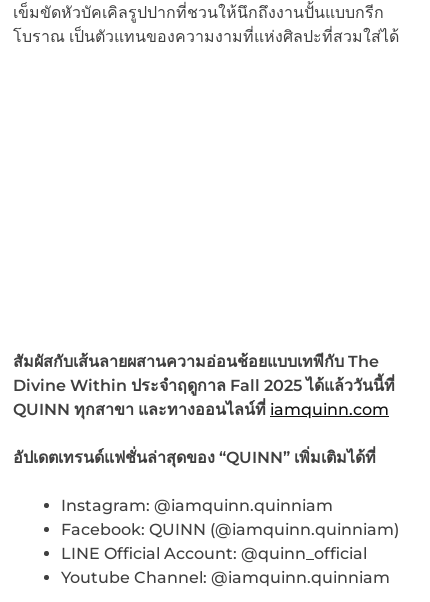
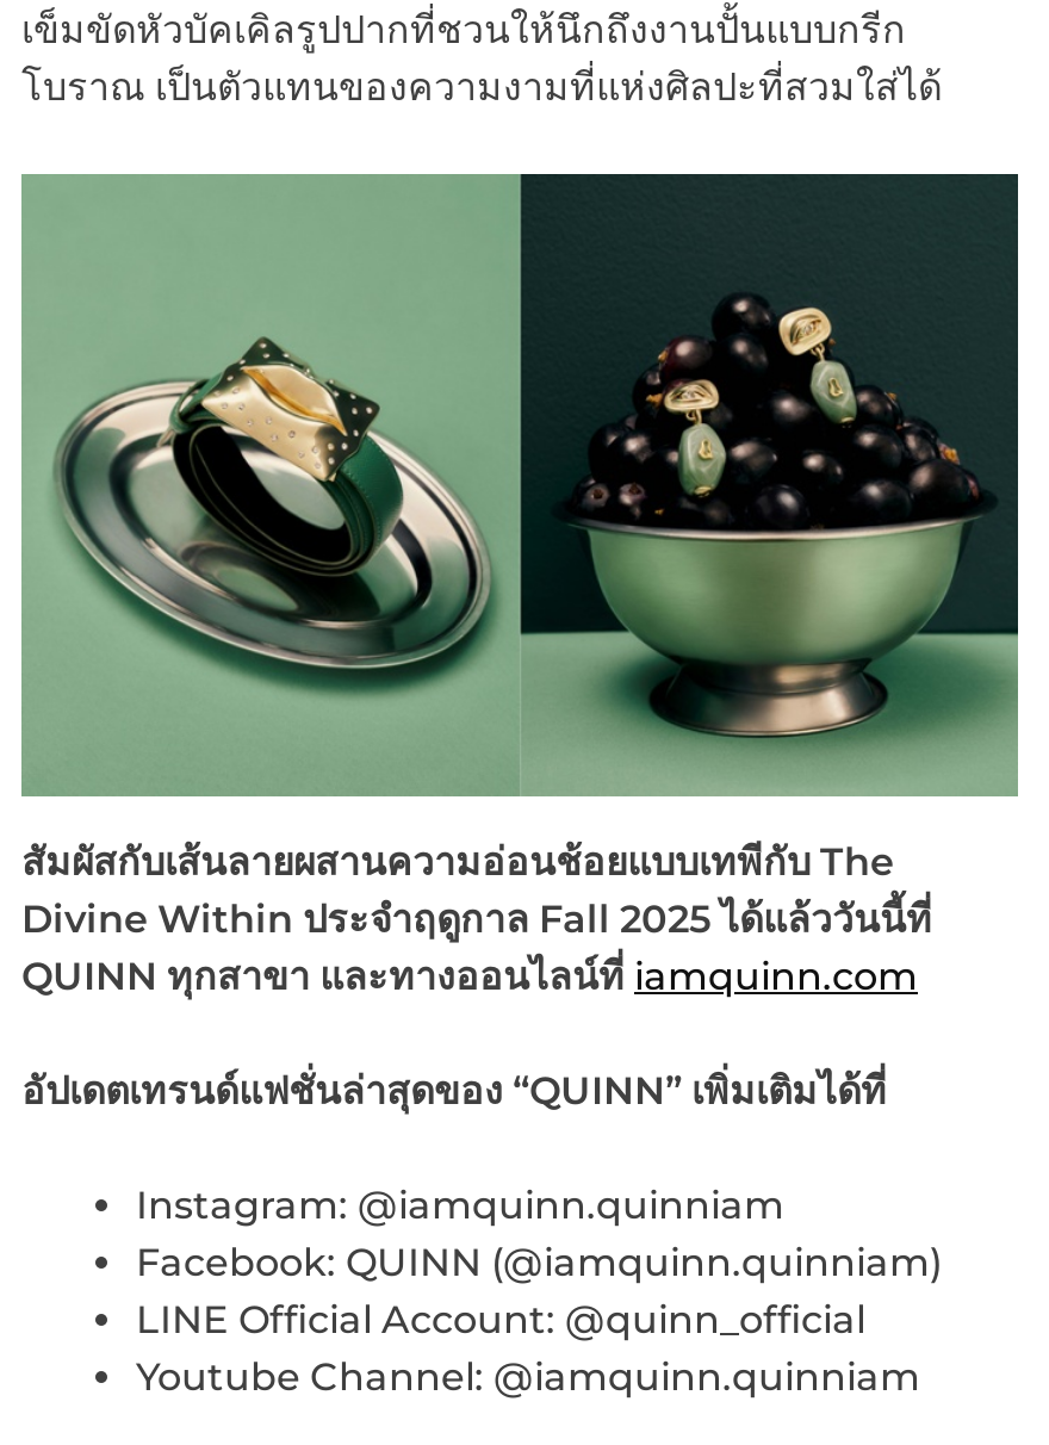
none -> [19,172,1020,799] [image]

